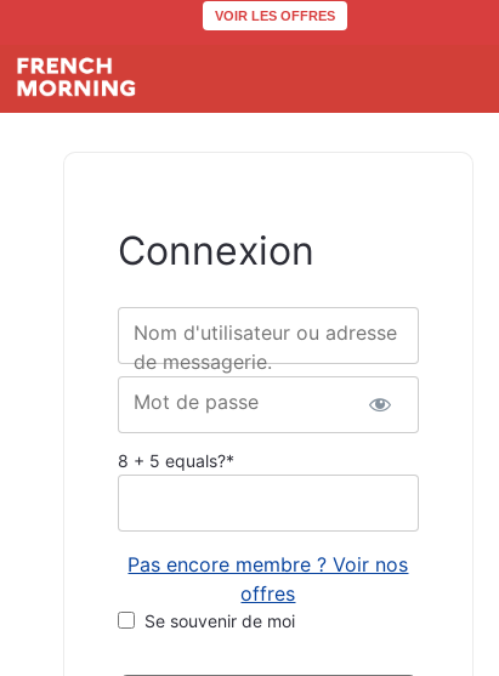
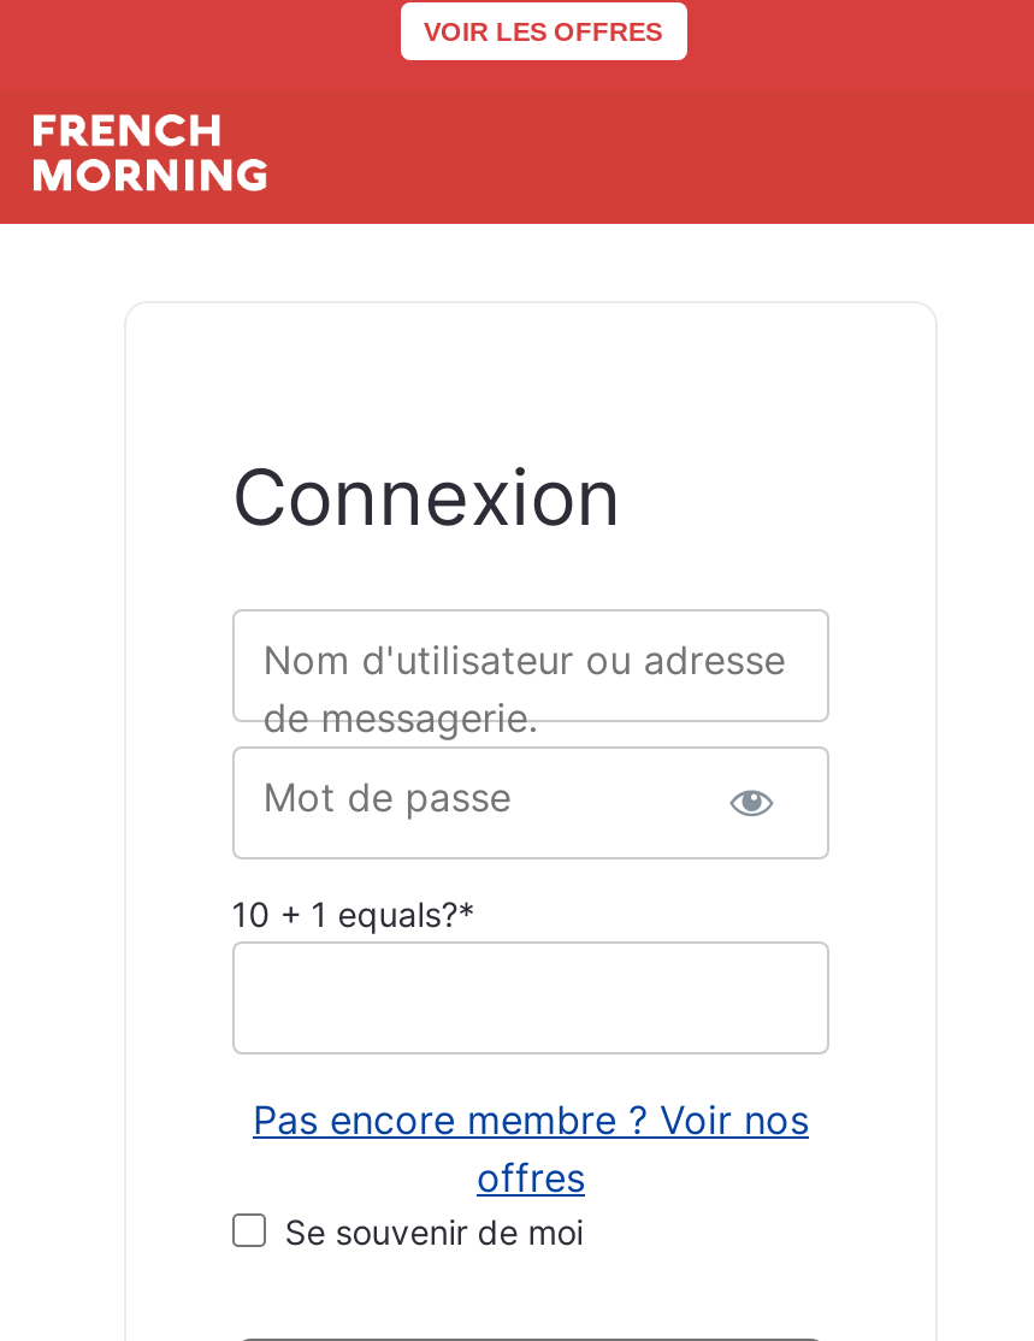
[118,450,234,471] 8 + 5 equals?* -> [232,893,475,934] 10 + 1 equals?*

